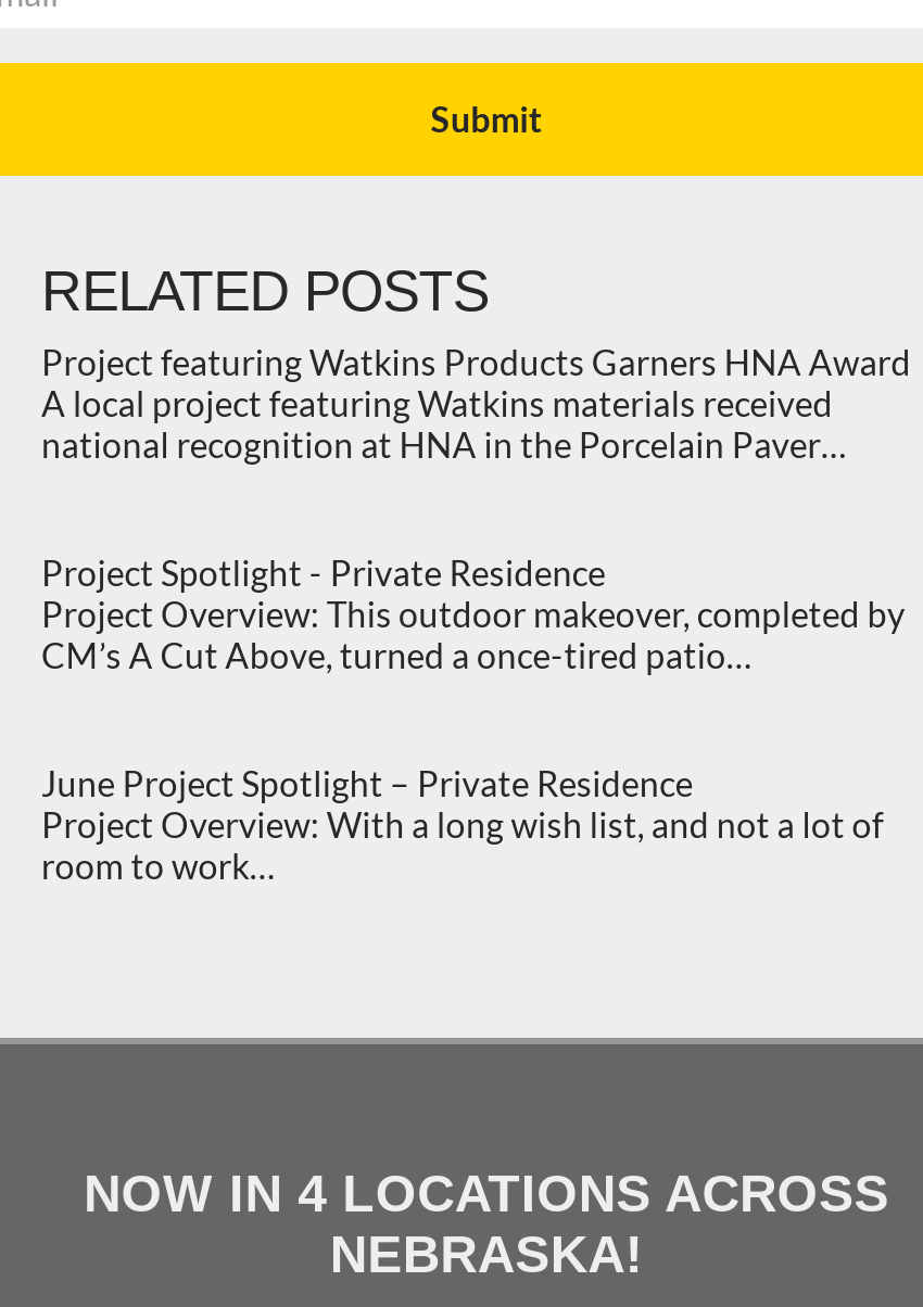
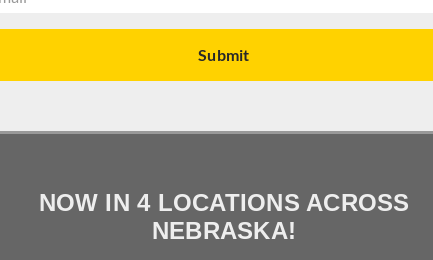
[41,257,911,885] RELATED POSTS | Project featuring Watkins Products Garners HNA Award | A local project featuring Watkins materials received | national recognition at HNA in the Porcelain Paver… | Project Spotlight - Private Residence | Project Overview: This outdoor makeover, completed by | CM’s A Cut Above, turned a once-tired patio… | June Project Spotlight – Private Residence | Project Overview: With a long wish list, and not a lot of | room to work… -> none

